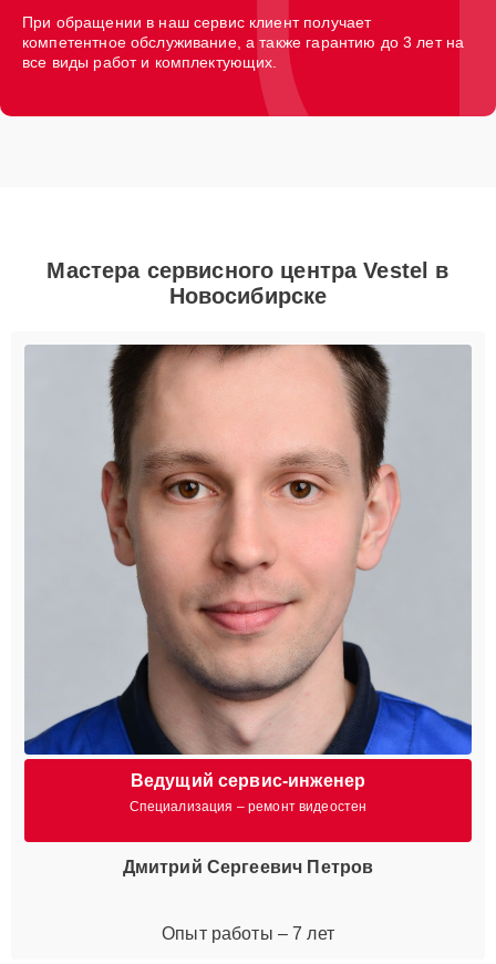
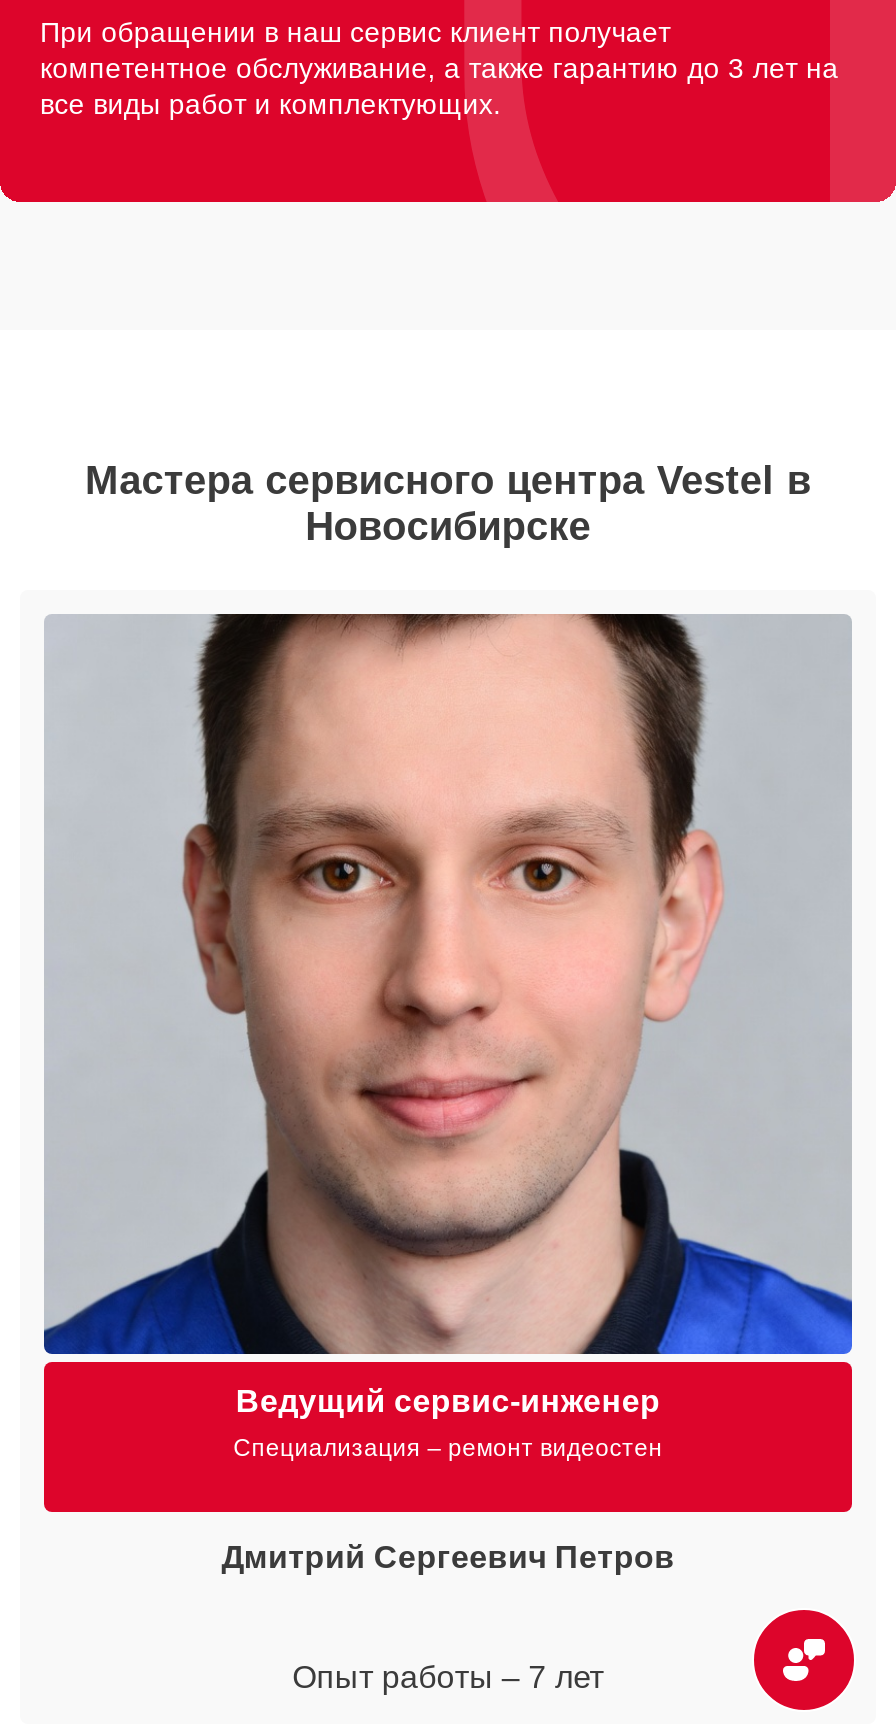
none -> [752,1608,856,1712] [image]

